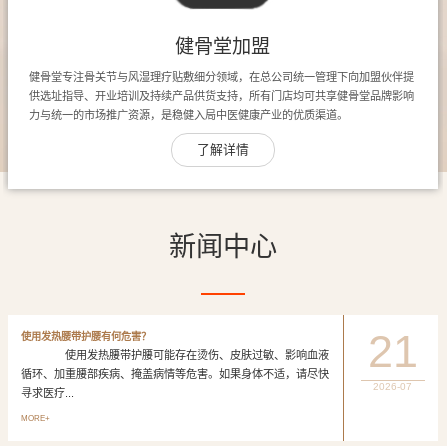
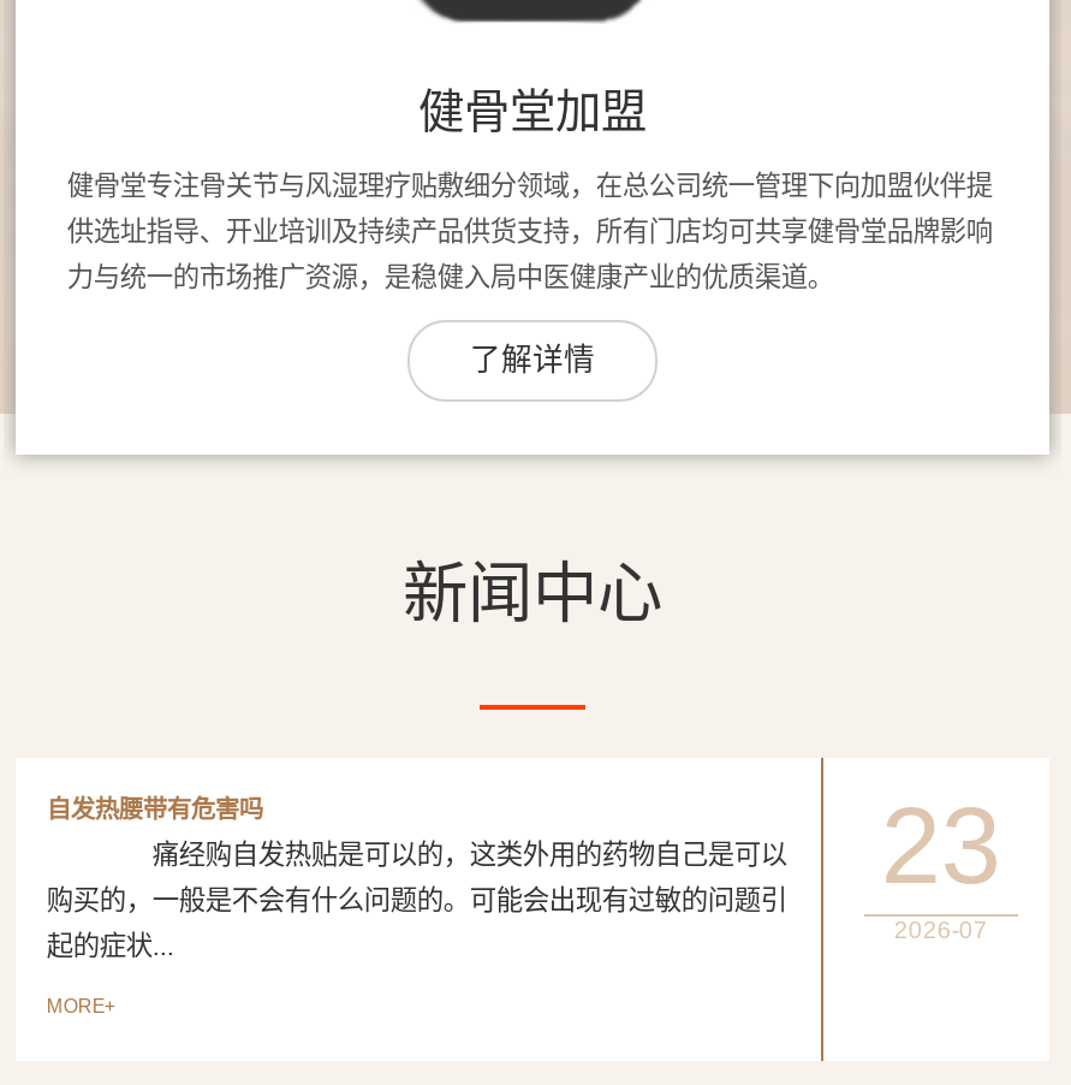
[21,331,151,342] 使用发热腰带护腰有何危害？ -> [46,796,263,822] 自发热腰带有危害吗
[368,326,418,376] 21 -> [881,785,1001,906] 23
[21,349,329,361] 使用发热腰带护腰可能存在烫伤、皮肤过敏、影响血液 -> [46,839,787,868] 痛经购自发热贴是可以的，这类外用的药物自己是可以
[21,368,329,380] 循环、加重腰部疾病、掩盖病情等危害。如果身体不适，请尽快 -> [46,885,787,914] 购买的，一般是不会有什么问题的。可能会出现有过敏的问题引
[21,387,74,399] 寻求医疗... -> [46,931,174,960] 起的症状...

